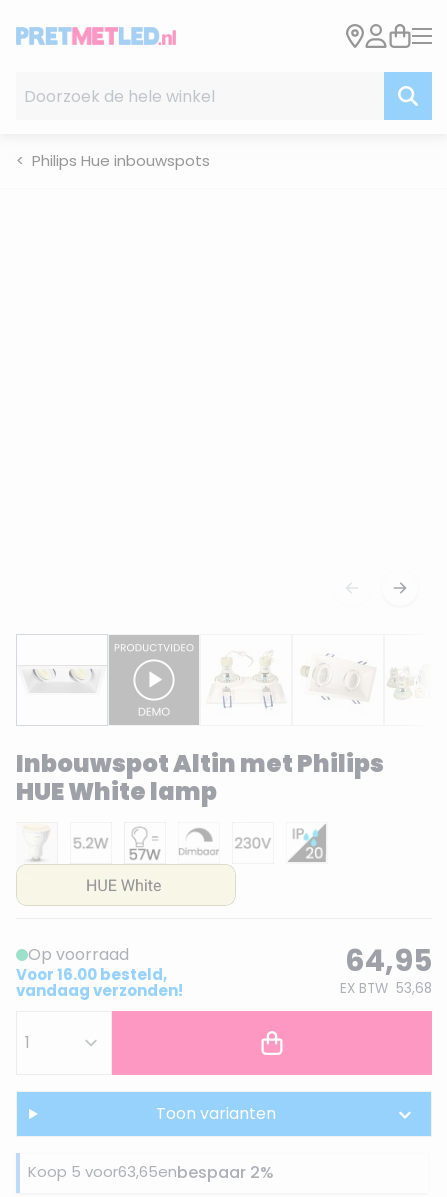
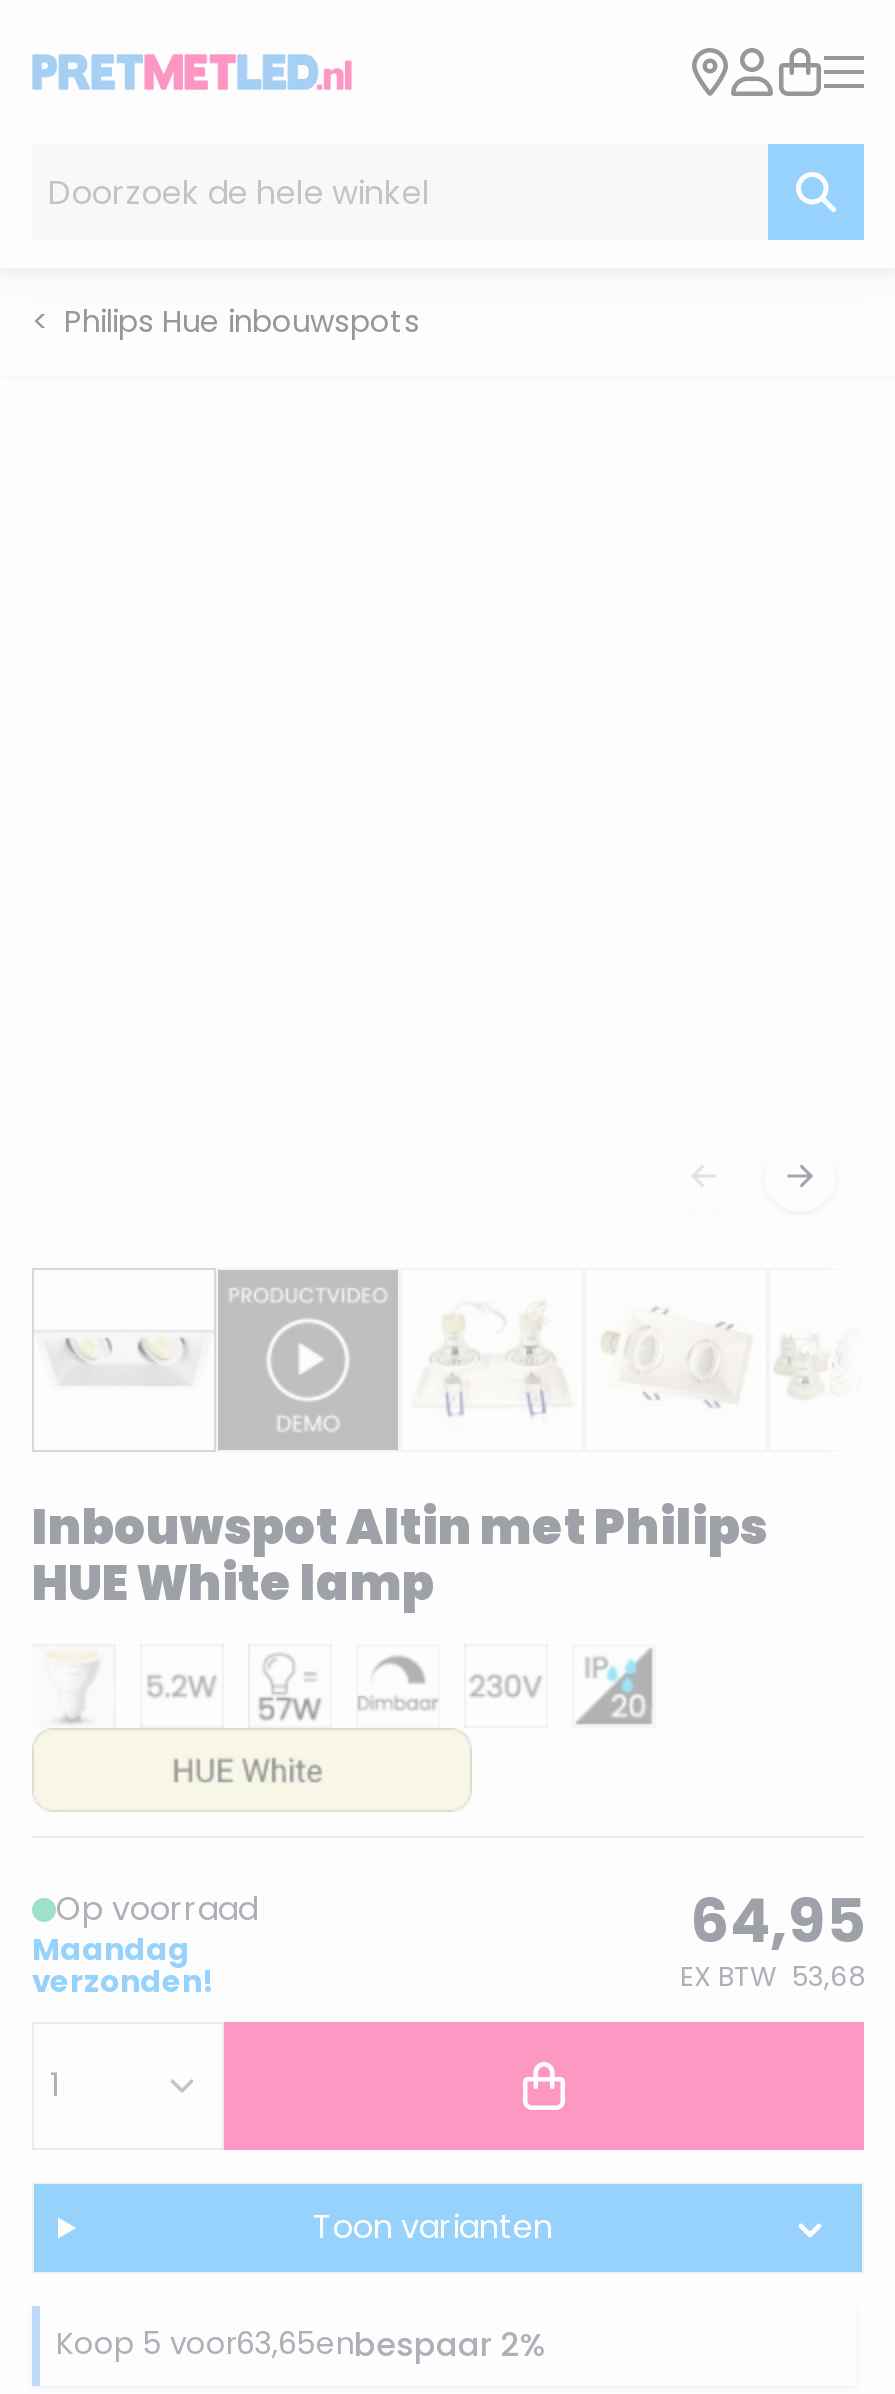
[16,964,183,1001] Voor 16.00 besteld, | vandaag verzonden! -> [32,1928,212,2002] Maandag | verzonden!

